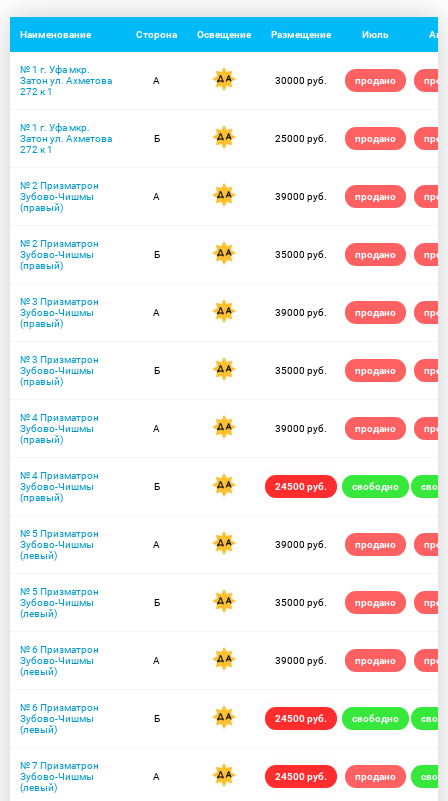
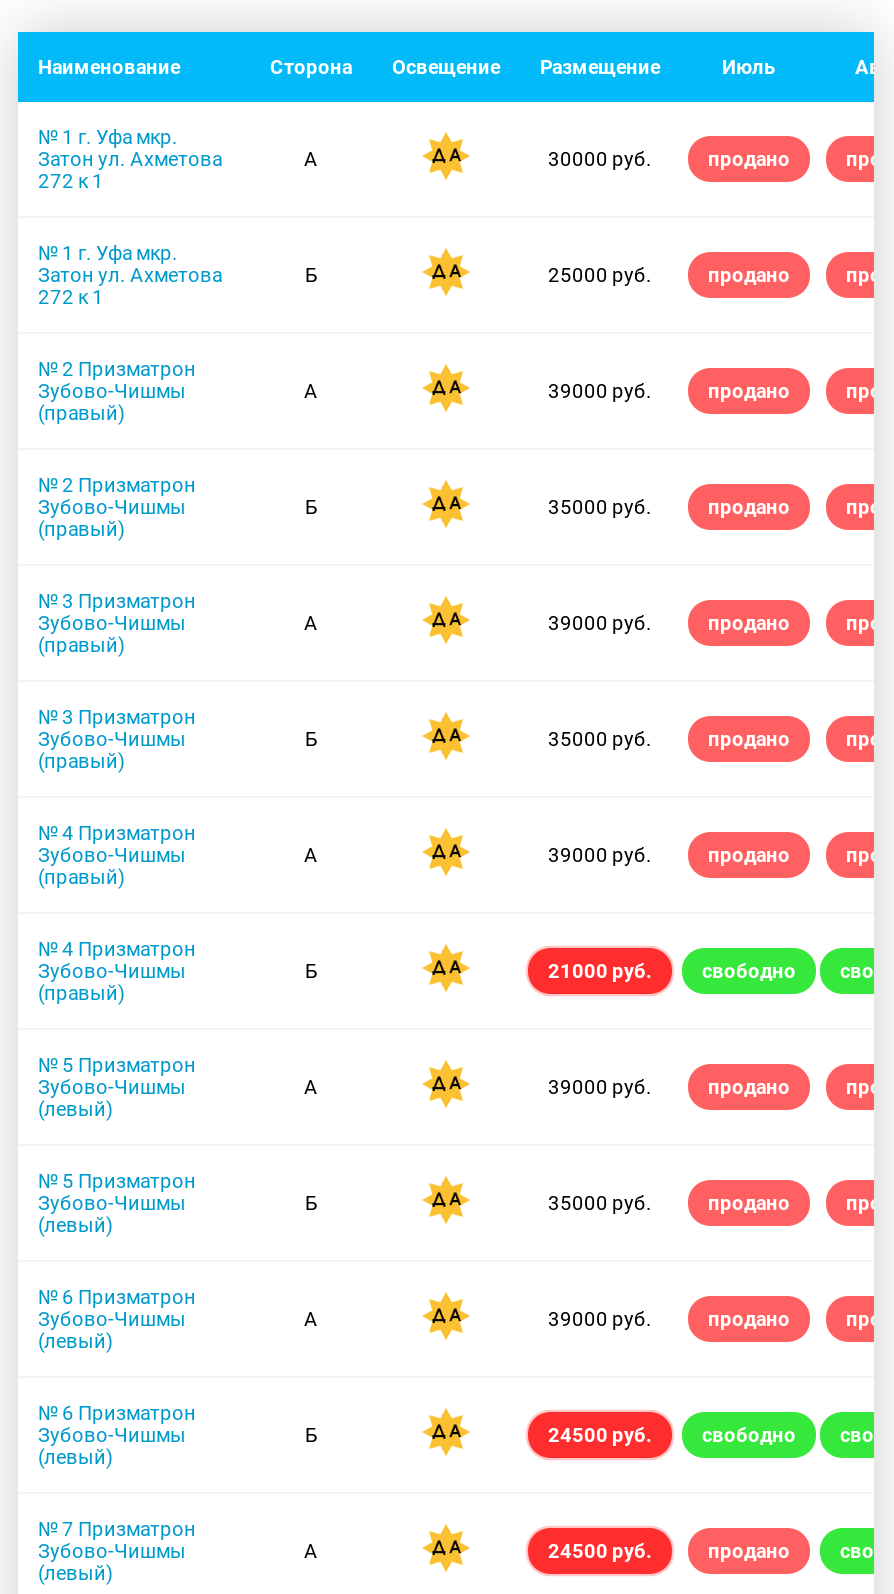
[275,481,327,492] 24500 руб. -> [548,960,652,982] 21000 руб.

